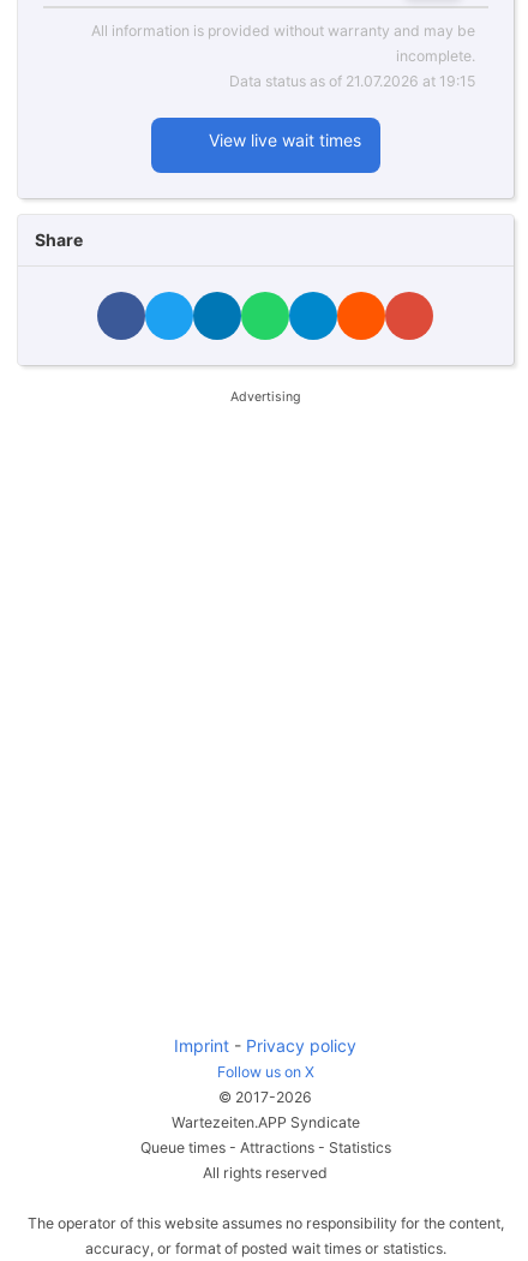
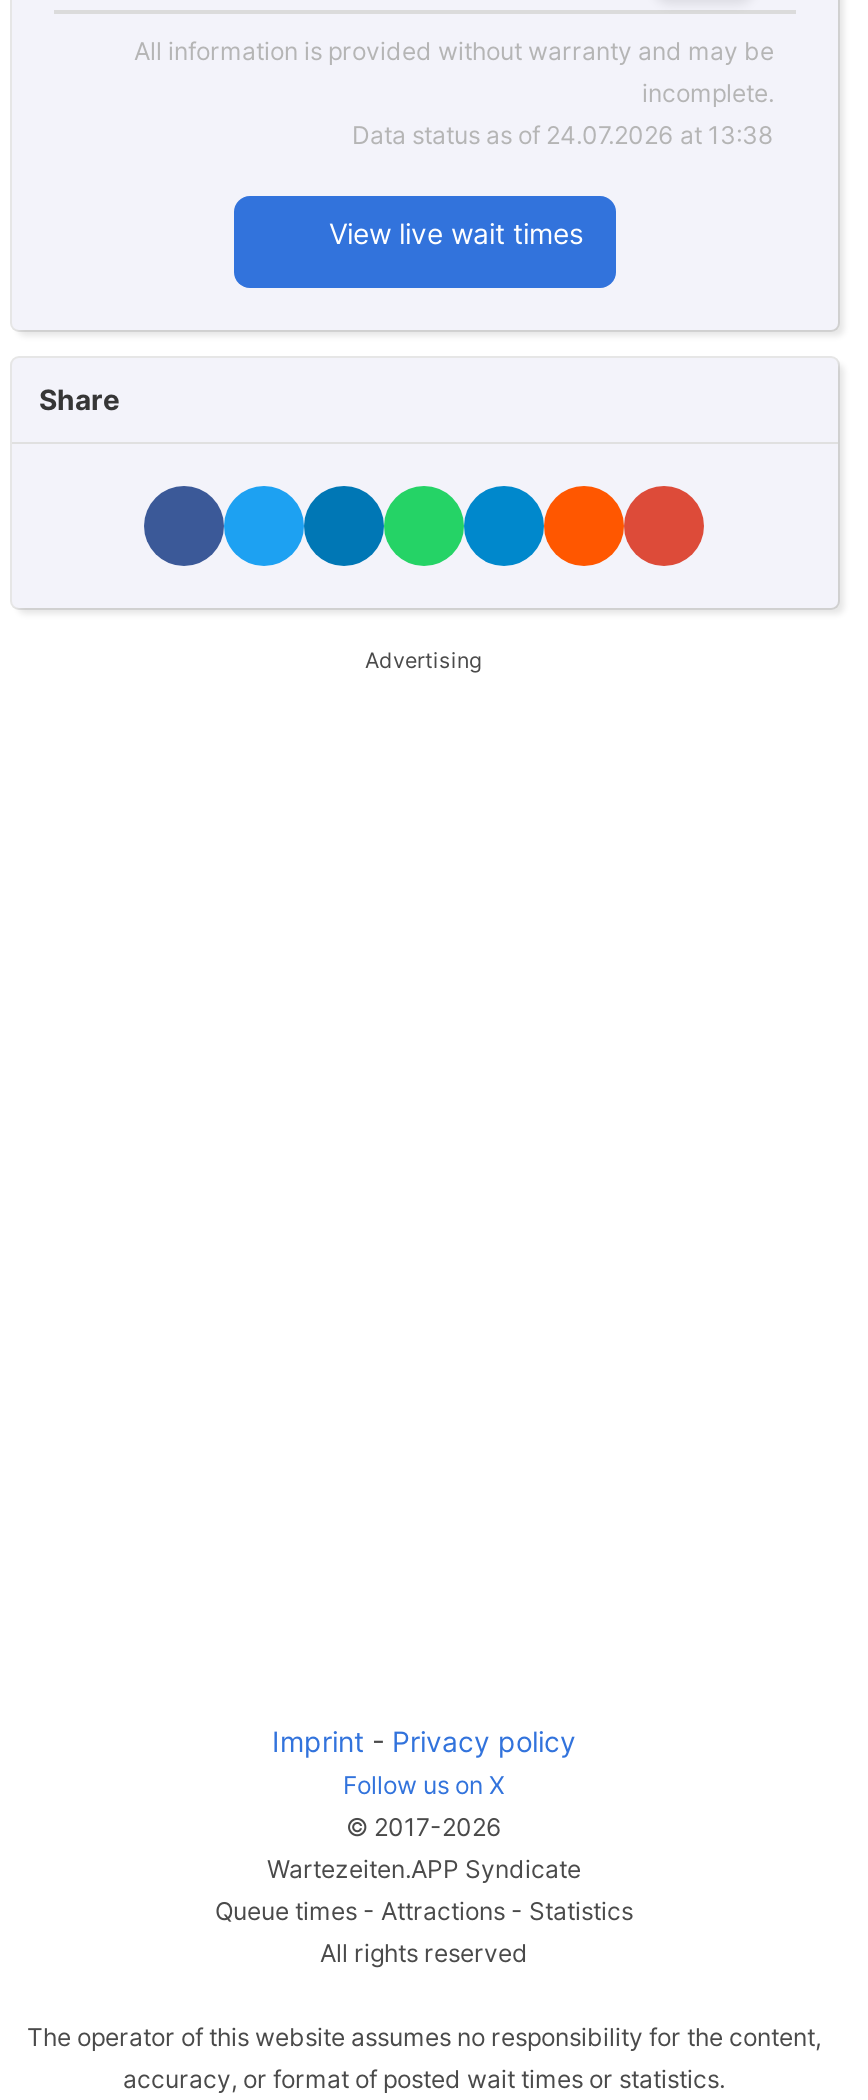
[229,71,475,89] Data status as of 21.07.2026 at 19:15 -> [352,119,774,149] Data status as of 24.07.2026 at 13:38

